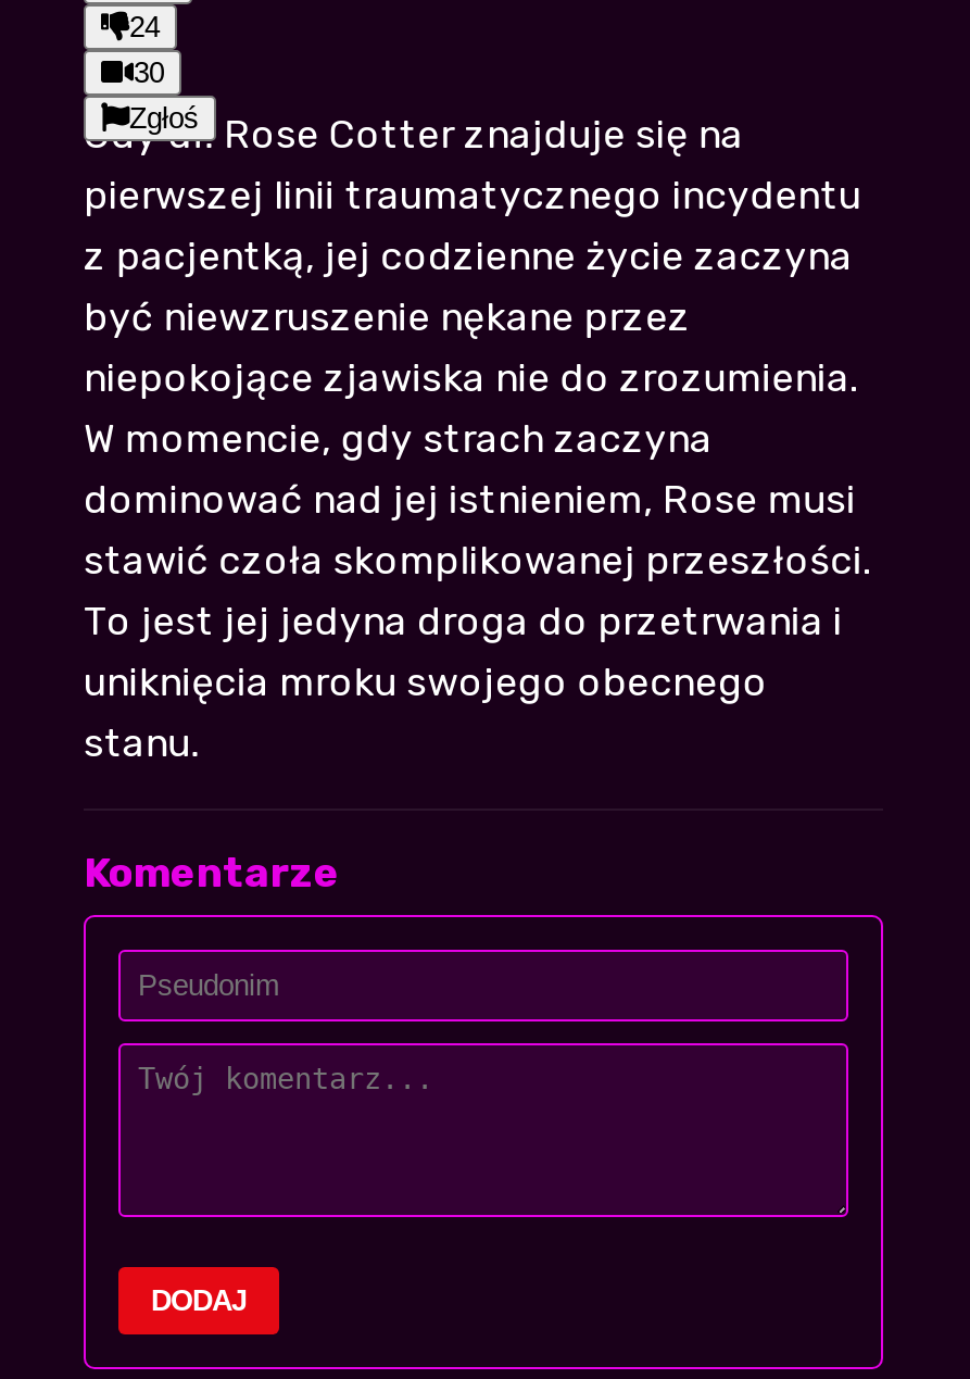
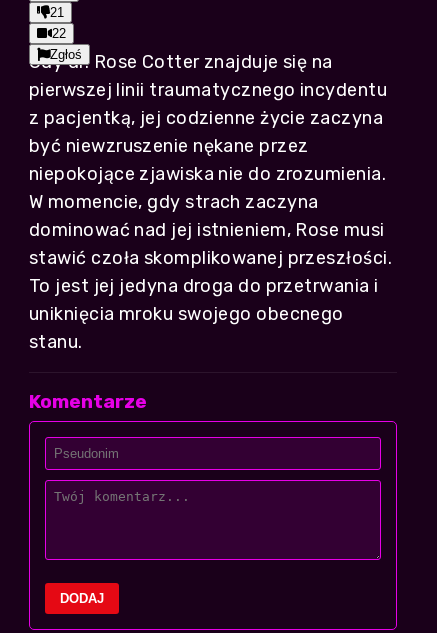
[129,10,160,43] 24 -> [50,5,64,20] 21
[134,56,164,89] 30 -> [52,26,66,41] 22

